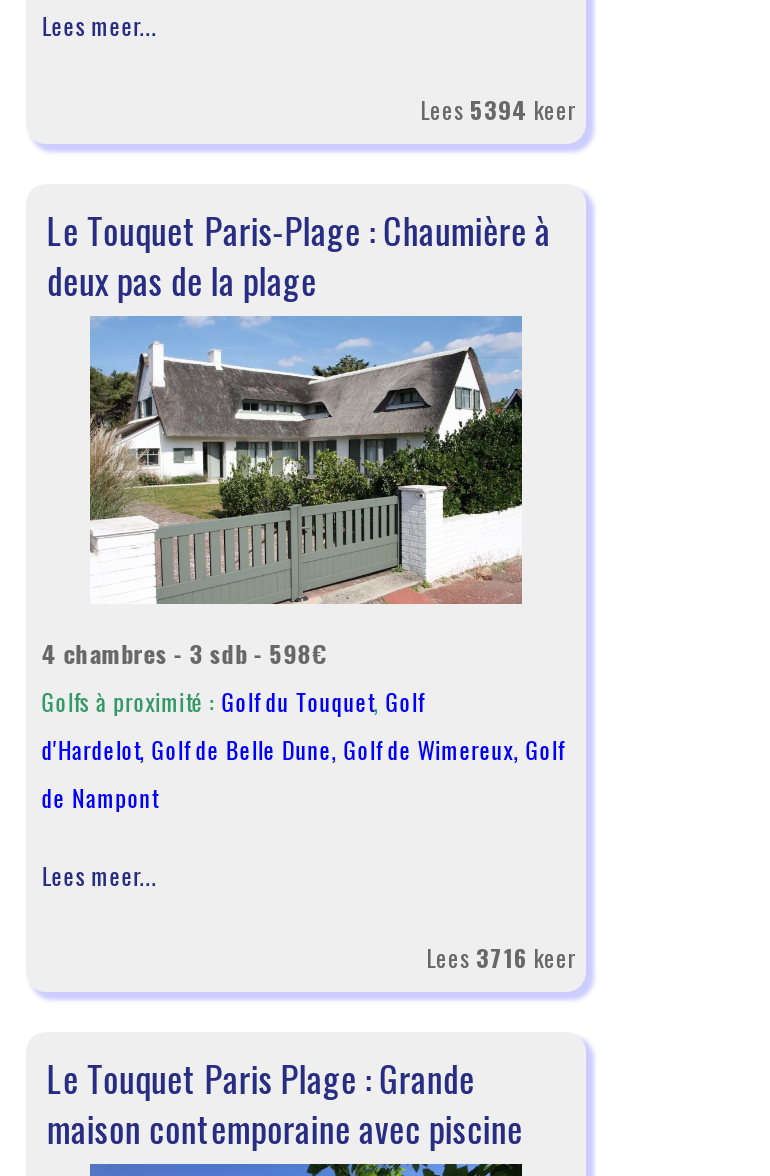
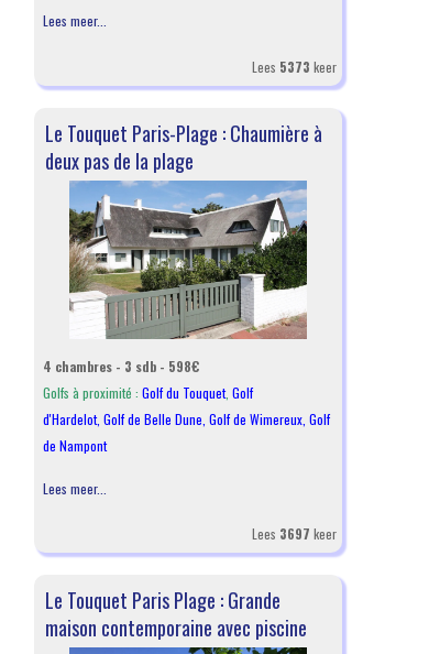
[420,92,576,126] Lees 5394 keer -> [252,57,337,76] Lees 5373 keer
[426,941,576,975] Lees 3716 keer -> [252,524,337,543] Lees 3697 keer

